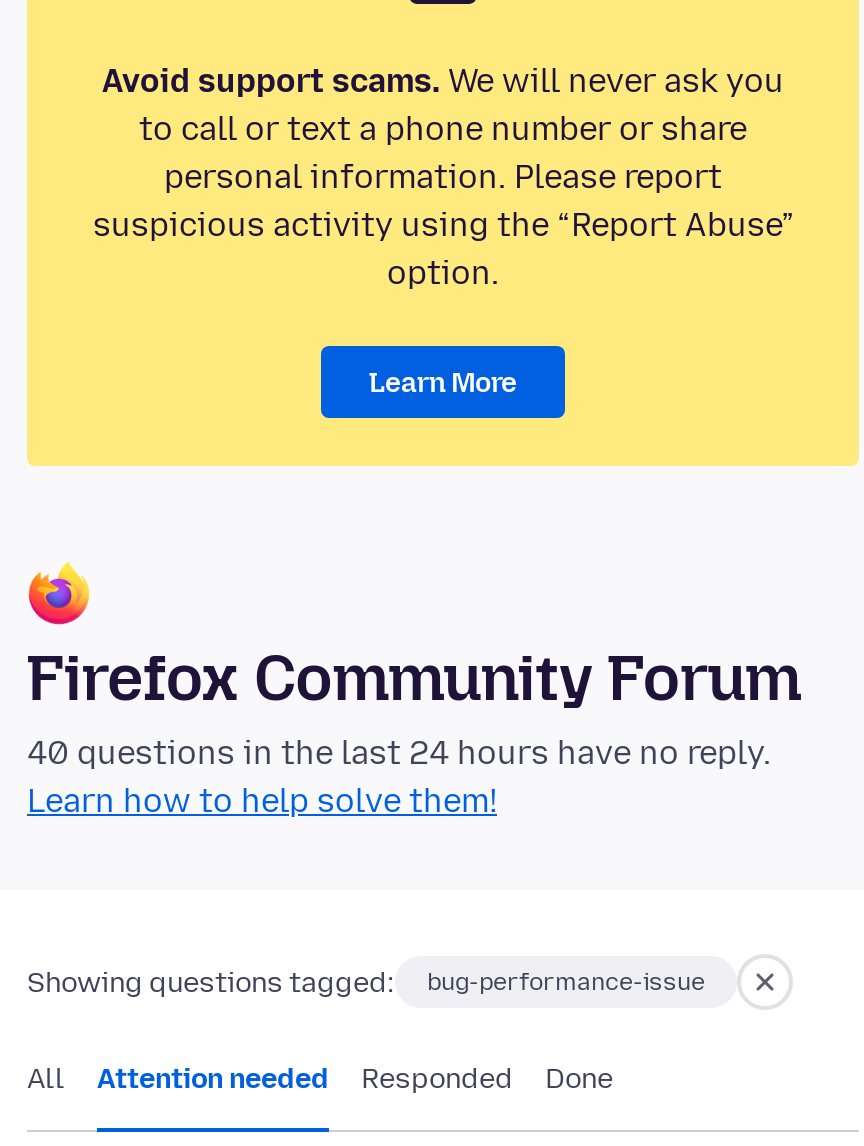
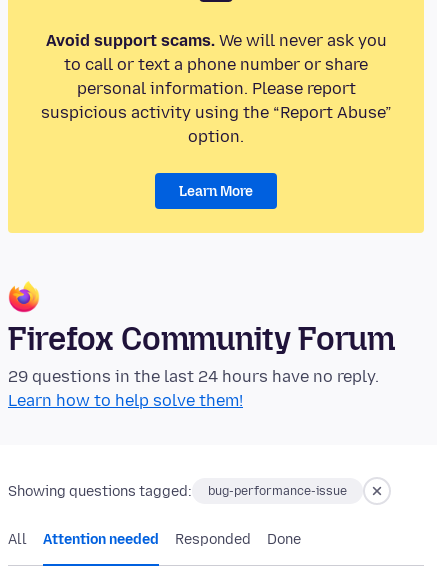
[27,735,771,773] 40 questions in the last 24 hours have no reply. -> [8,367,379,386] 29 questions in the last 24 hours have no reply.

